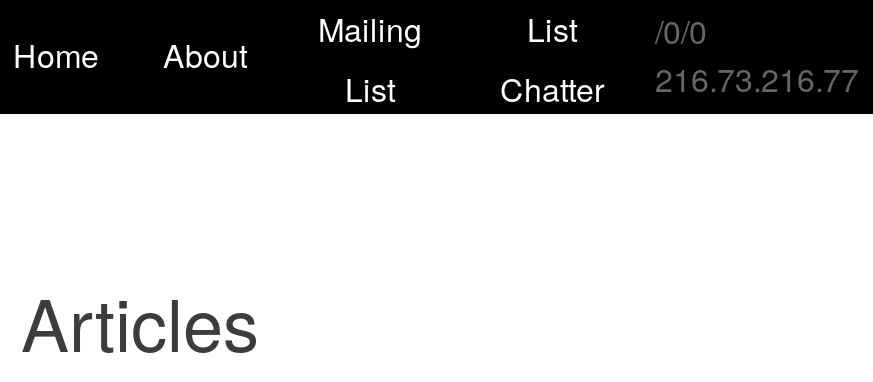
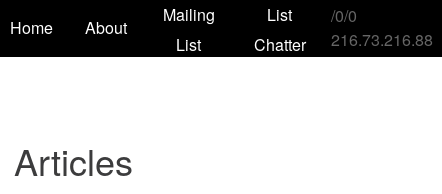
[500,56,859,112] Chatter 216.73.216.77 -> [253,28,433,56] Chatter 216.73.216.88

